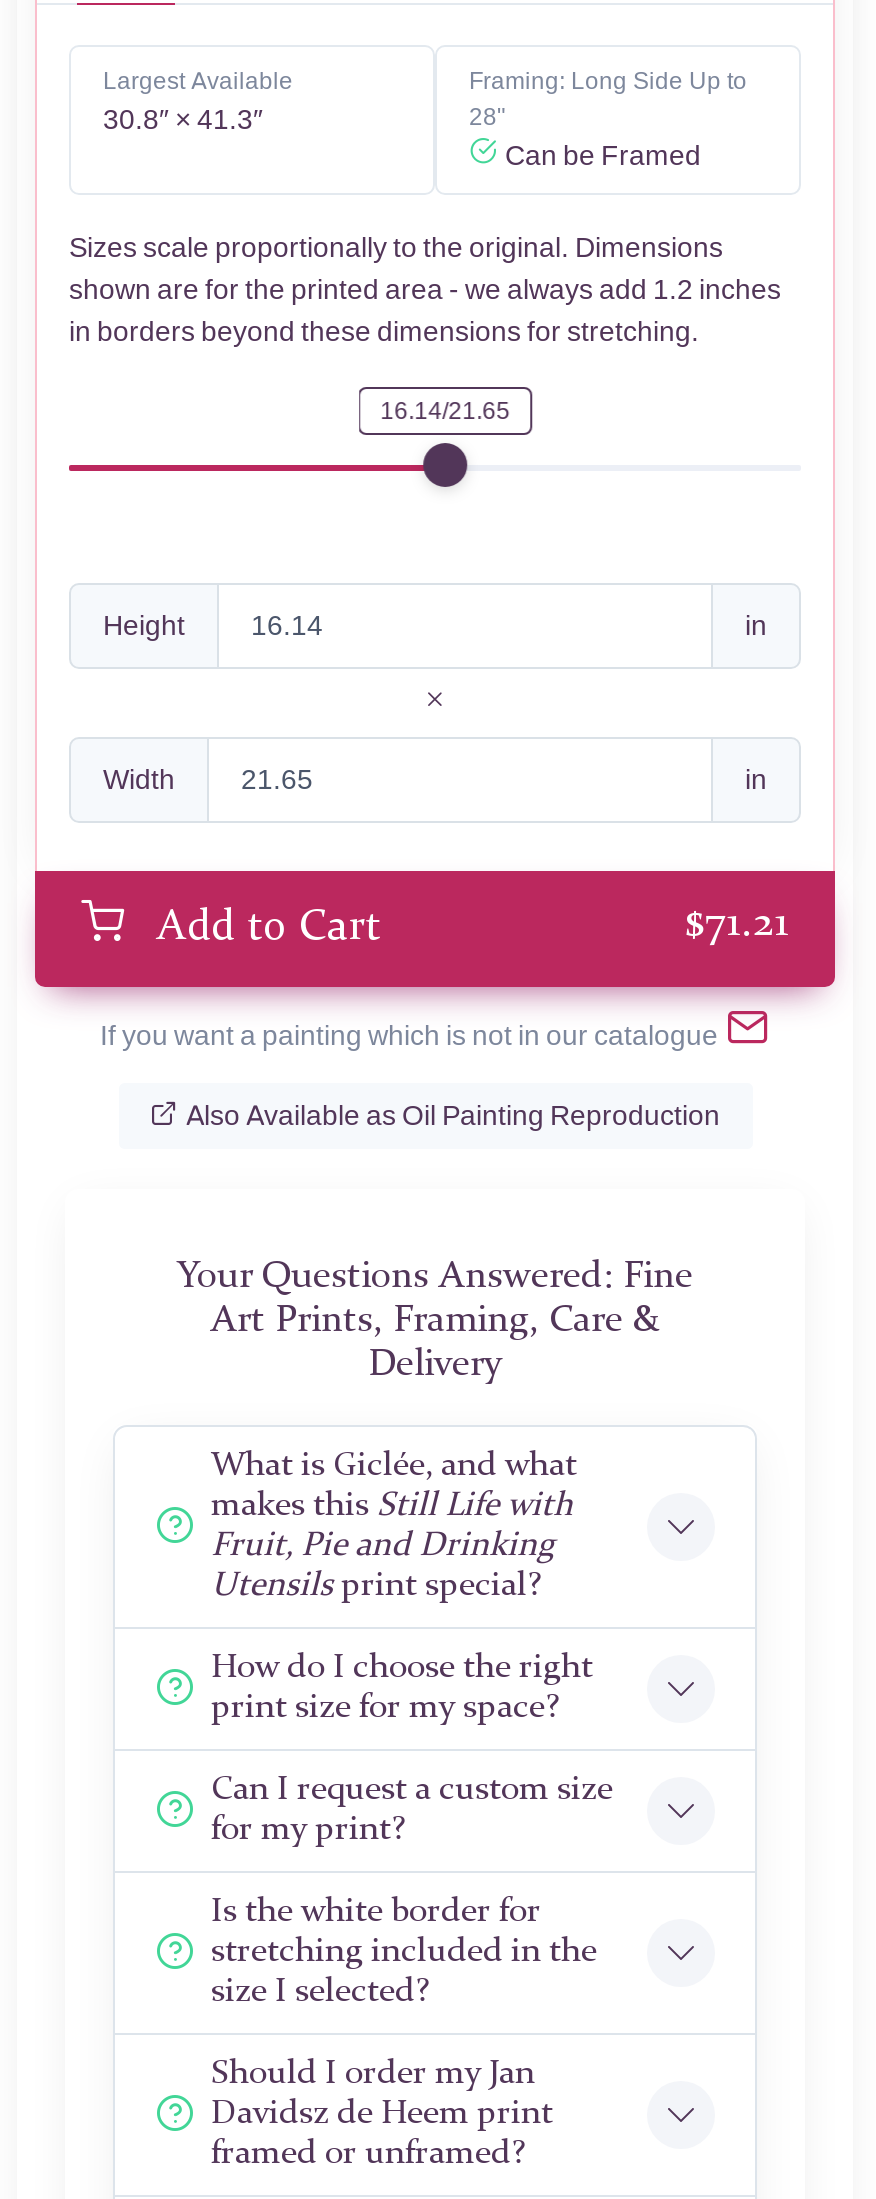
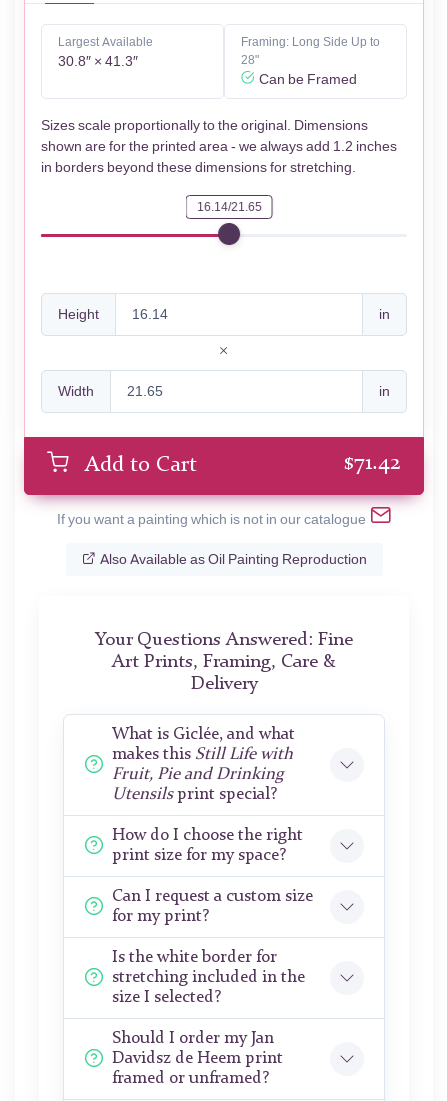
[685,904,789,946] $71.21 -> [344,453,401,474] $71.42

